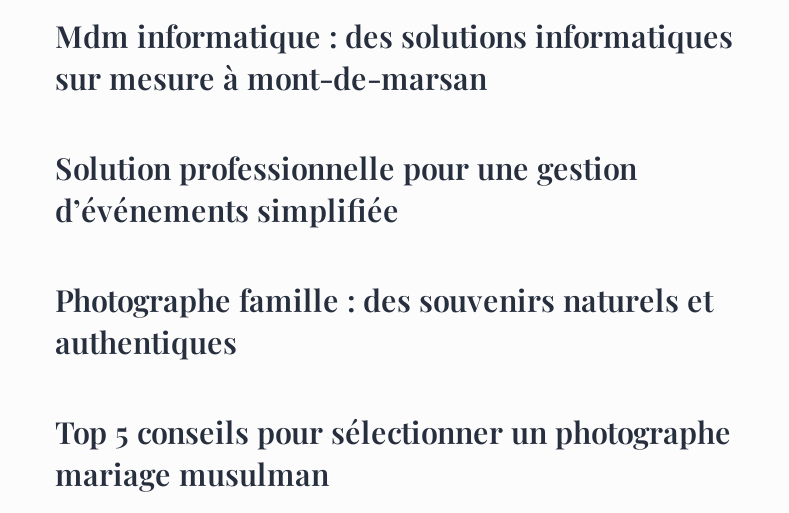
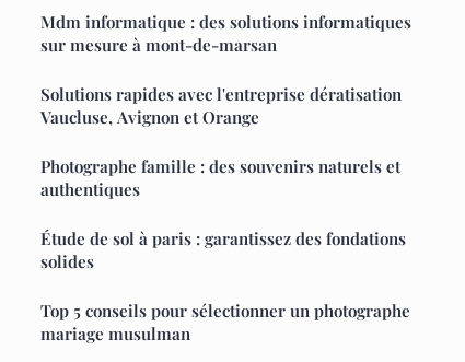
[55,148,637,230] Solution professionnelle pour une gestion | d’événements simplifiée -> [40,83,402,128] Solutions rapides avec l'entreprise dératisation | Vaucluse, Avignon et Orange
none -> [40,228,406,273] Étude de sol à paris : garantissez des fondations | solides

